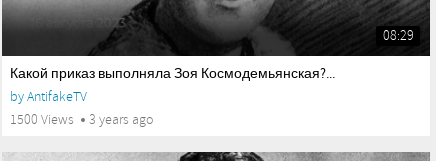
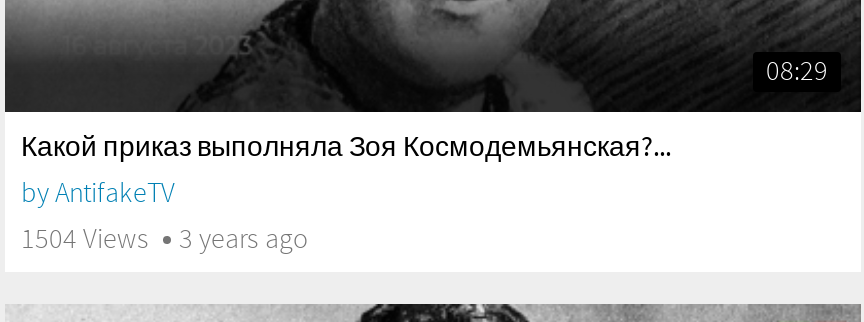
[10,110,153,127] 1500 Views 3 years ago -> [21,221,307,255] 1504 Views 3 years ago

